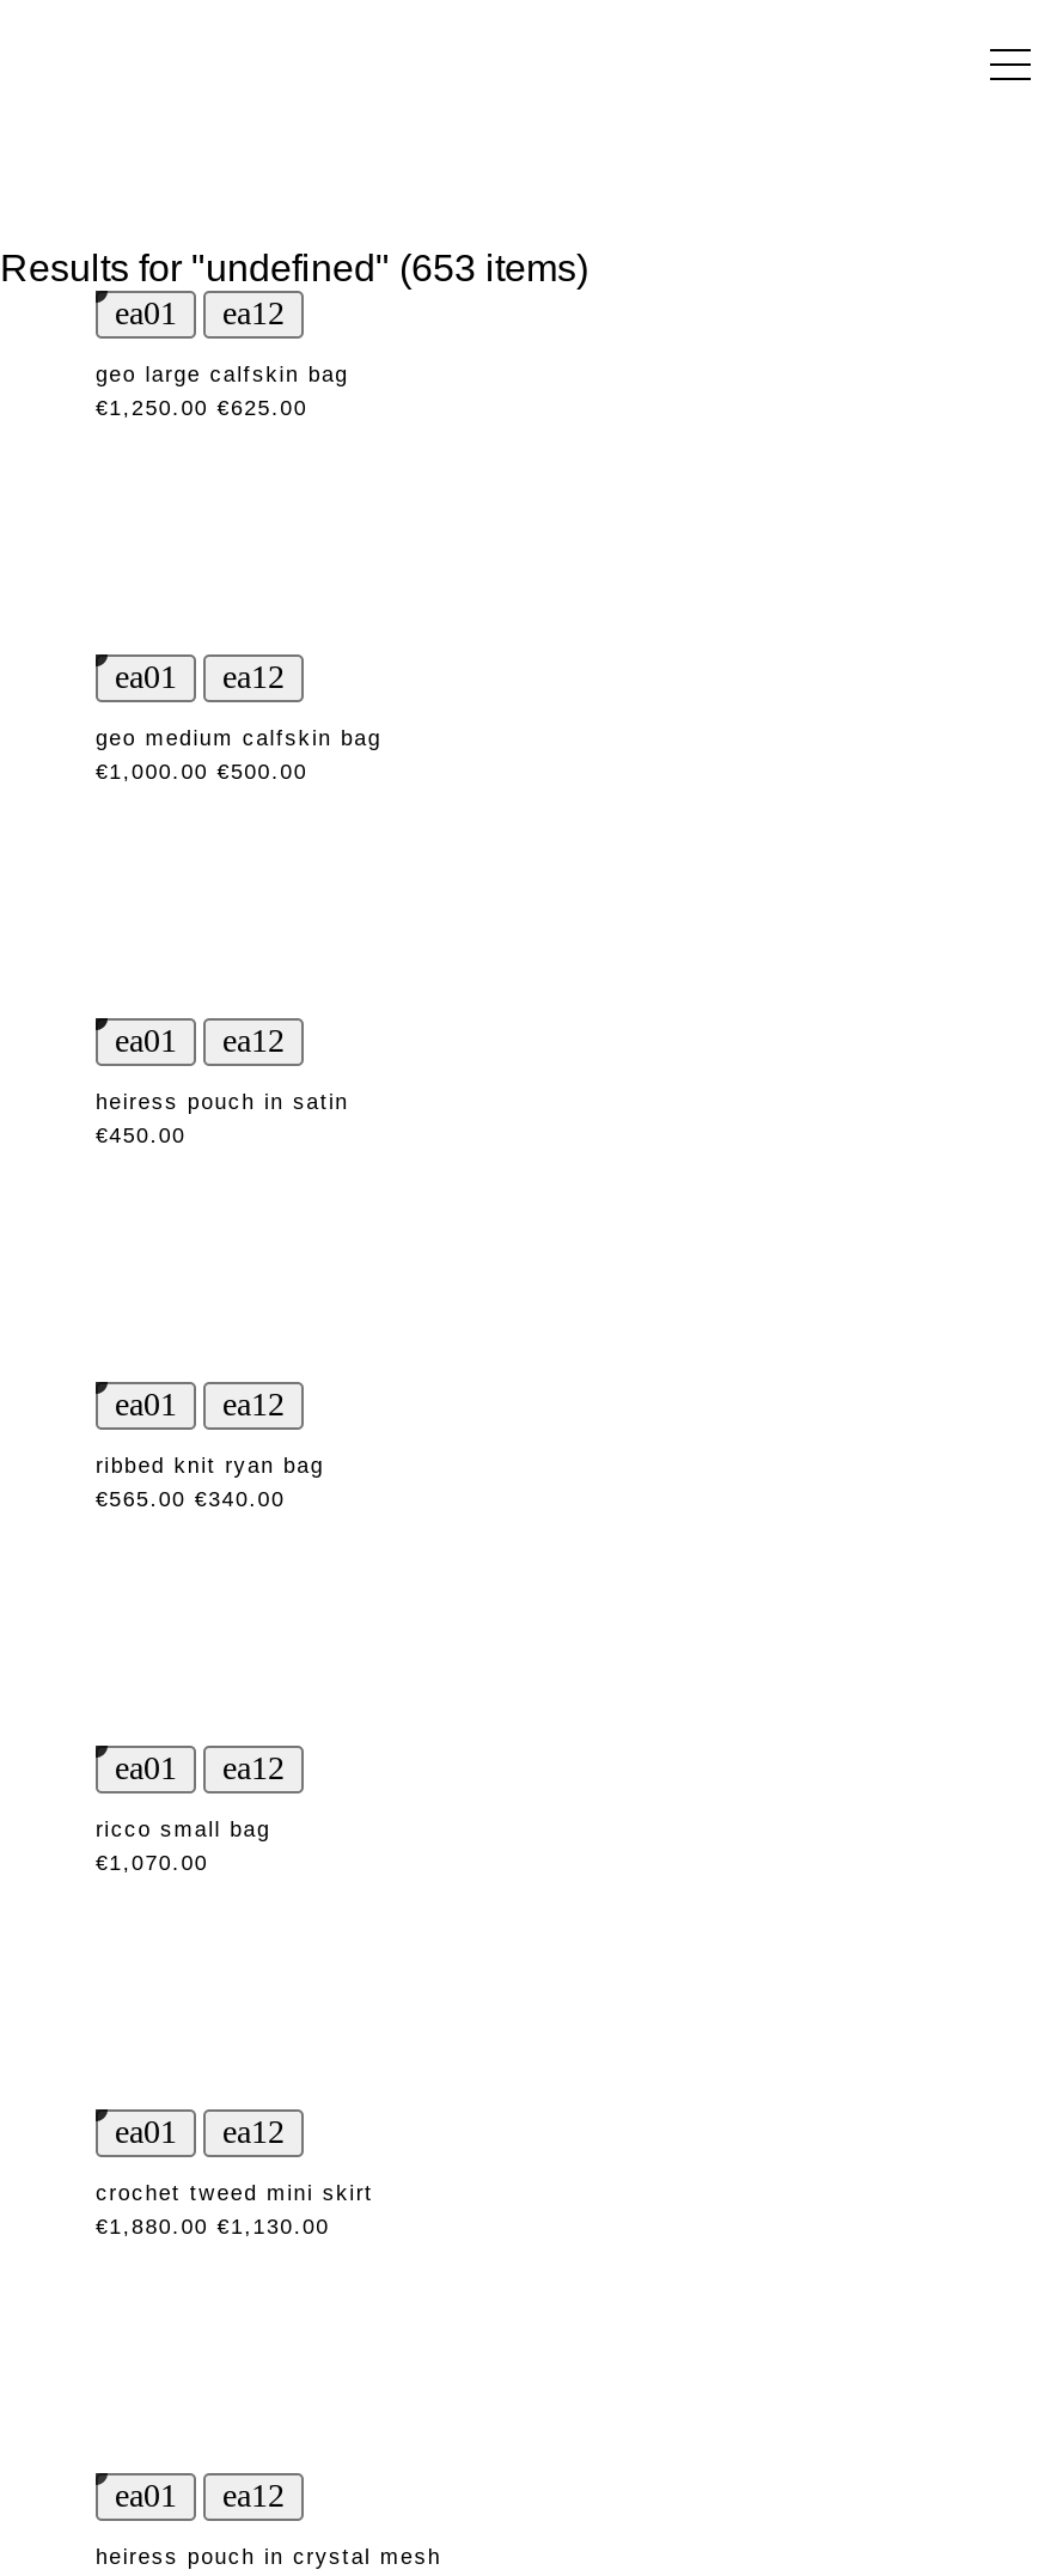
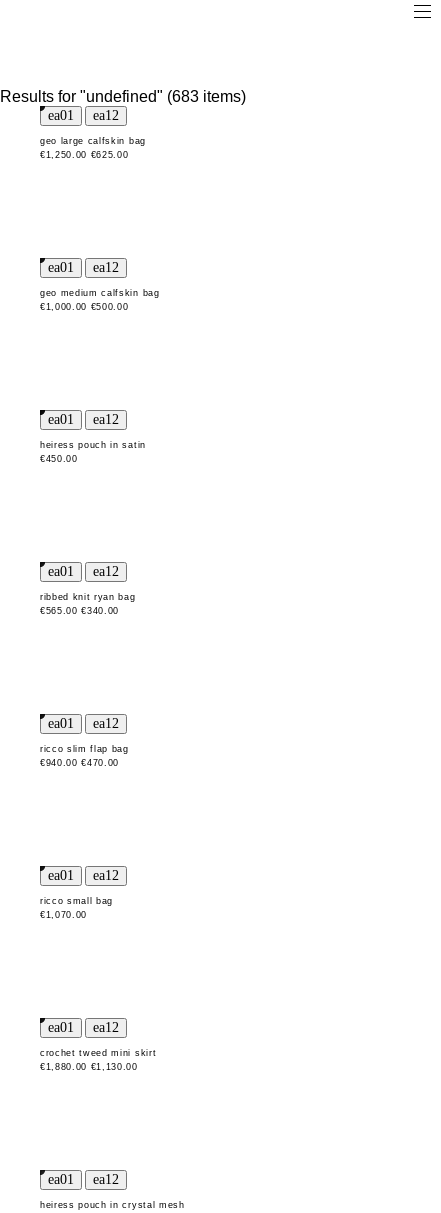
[0,248,588,288] Results for "undefined" (653 items) -> [0,88,246,105] Results for "undefined" (683 items)
none -> [40,744,129,768] ricco slim flap bag | €940.00 €470.00

